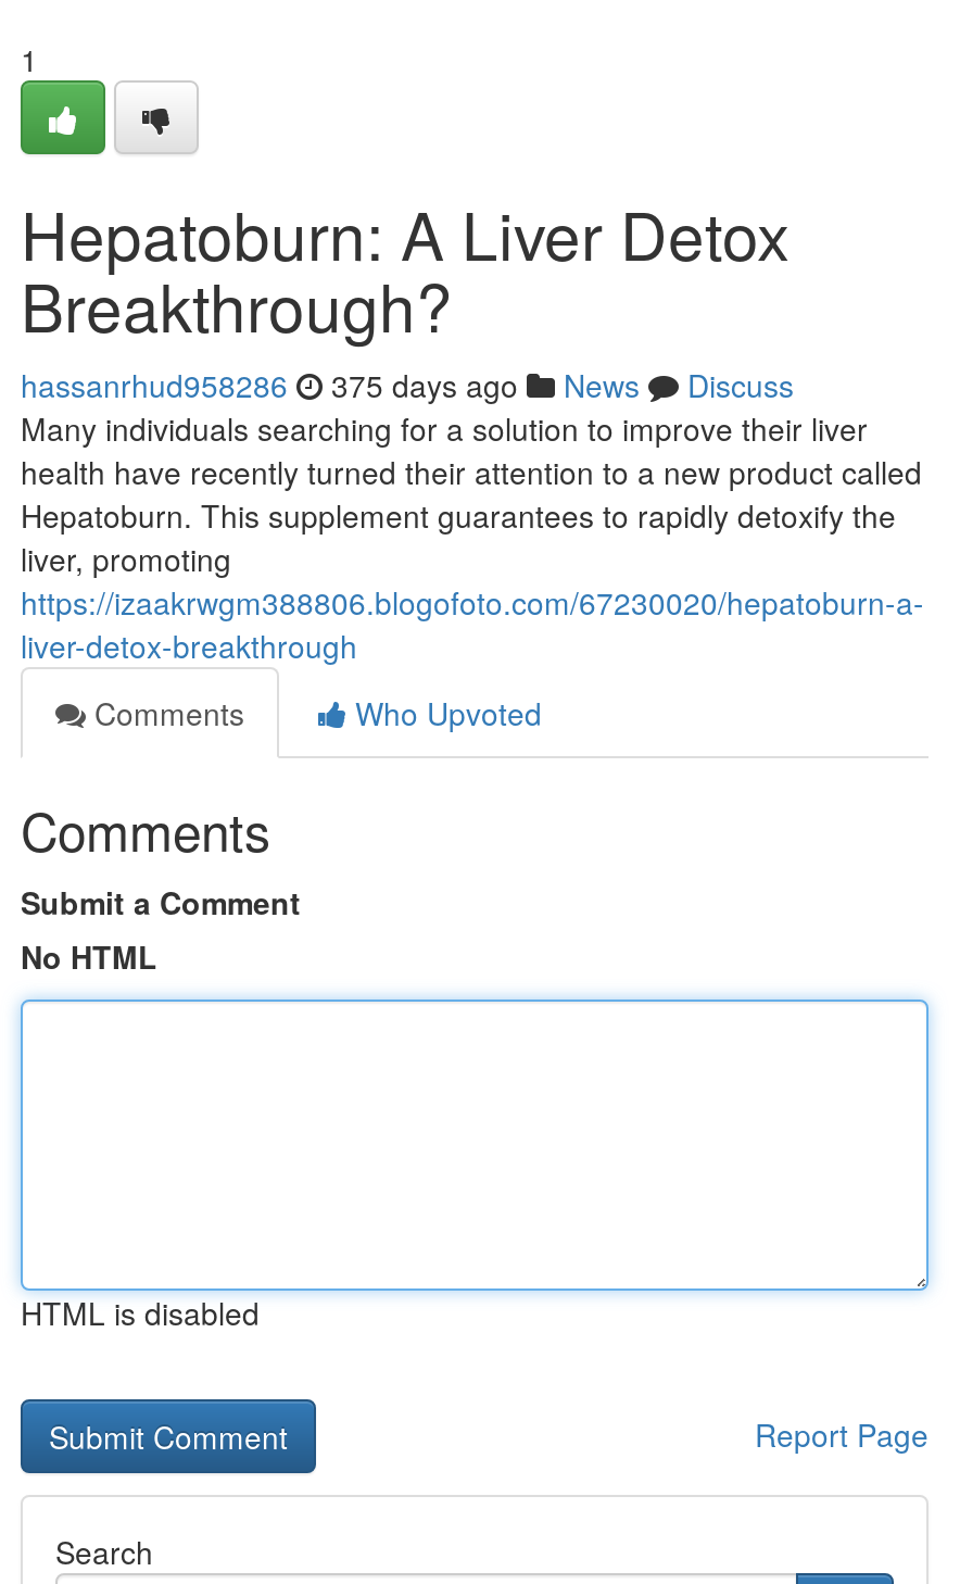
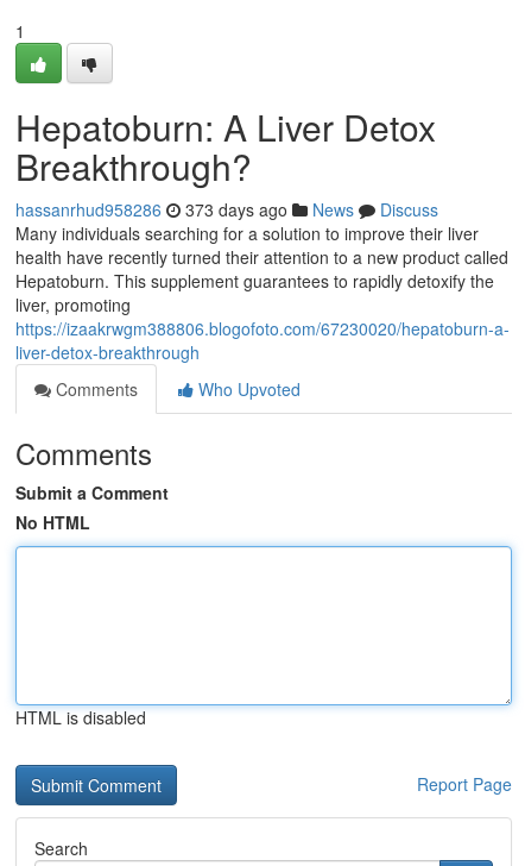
[21,363,794,406] hassanrhud958286 375 days ago News Discuss -> [15,197,438,221] hassanrhud958286 373 days ago News Discuss

